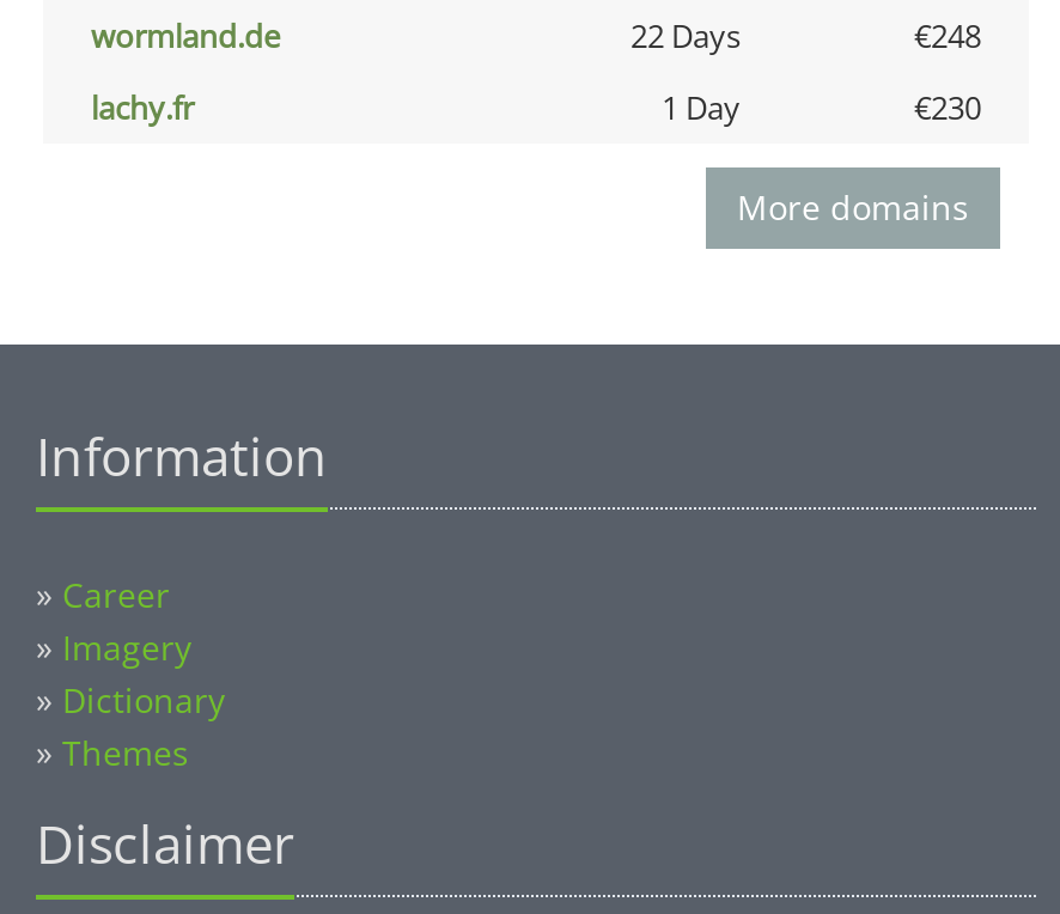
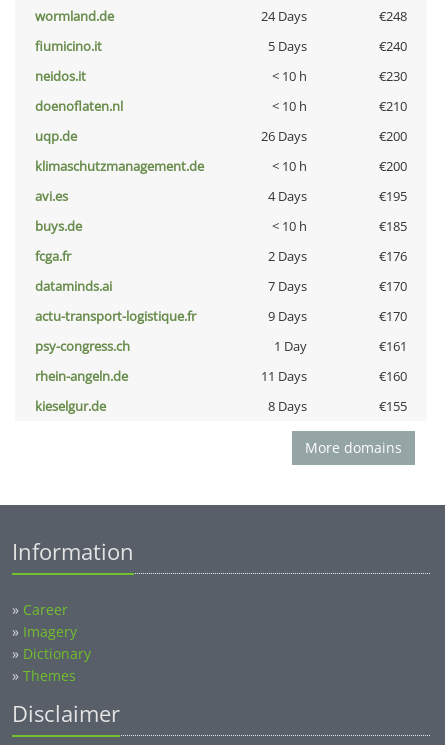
[630,14,741,57] 22 Days -> [260,7,306,25] 24 Days
[91,86,741,129] lachy.fr | 1 Day -> [35,37,407,85] fiumicino.it | 5 Days | €240 | neidos.it | < 10 h
none -> [35,97,407,415] doenoflaten.nl | < 10 h | €210 | uqp.de | 26 Days | €200 | klimaschutzmanagement.de | < 10 h | €200 | avi.es | 4 Days | €195 | buys.de | < 10 h | €185 | fcga.fr | 2 Days | €176 | dataminds.ai | 7 Days | €170 | actu-transport-logistique.fr | 9 Days | €170 | psy-congress.ch | 1 Day | €161 | rhein-angeln.de | 11 Days | €160 | kieselgur.de | 8 Days | €155

